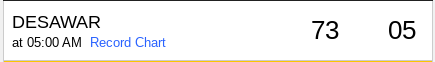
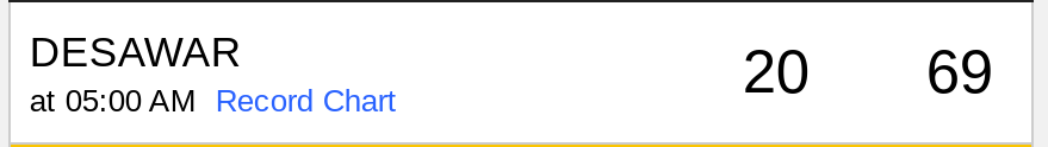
[311,16,339,44] 73 -> [743,37,809,104] 20
[388,16,416,44] 05 -> [926,37,993,104] 69

